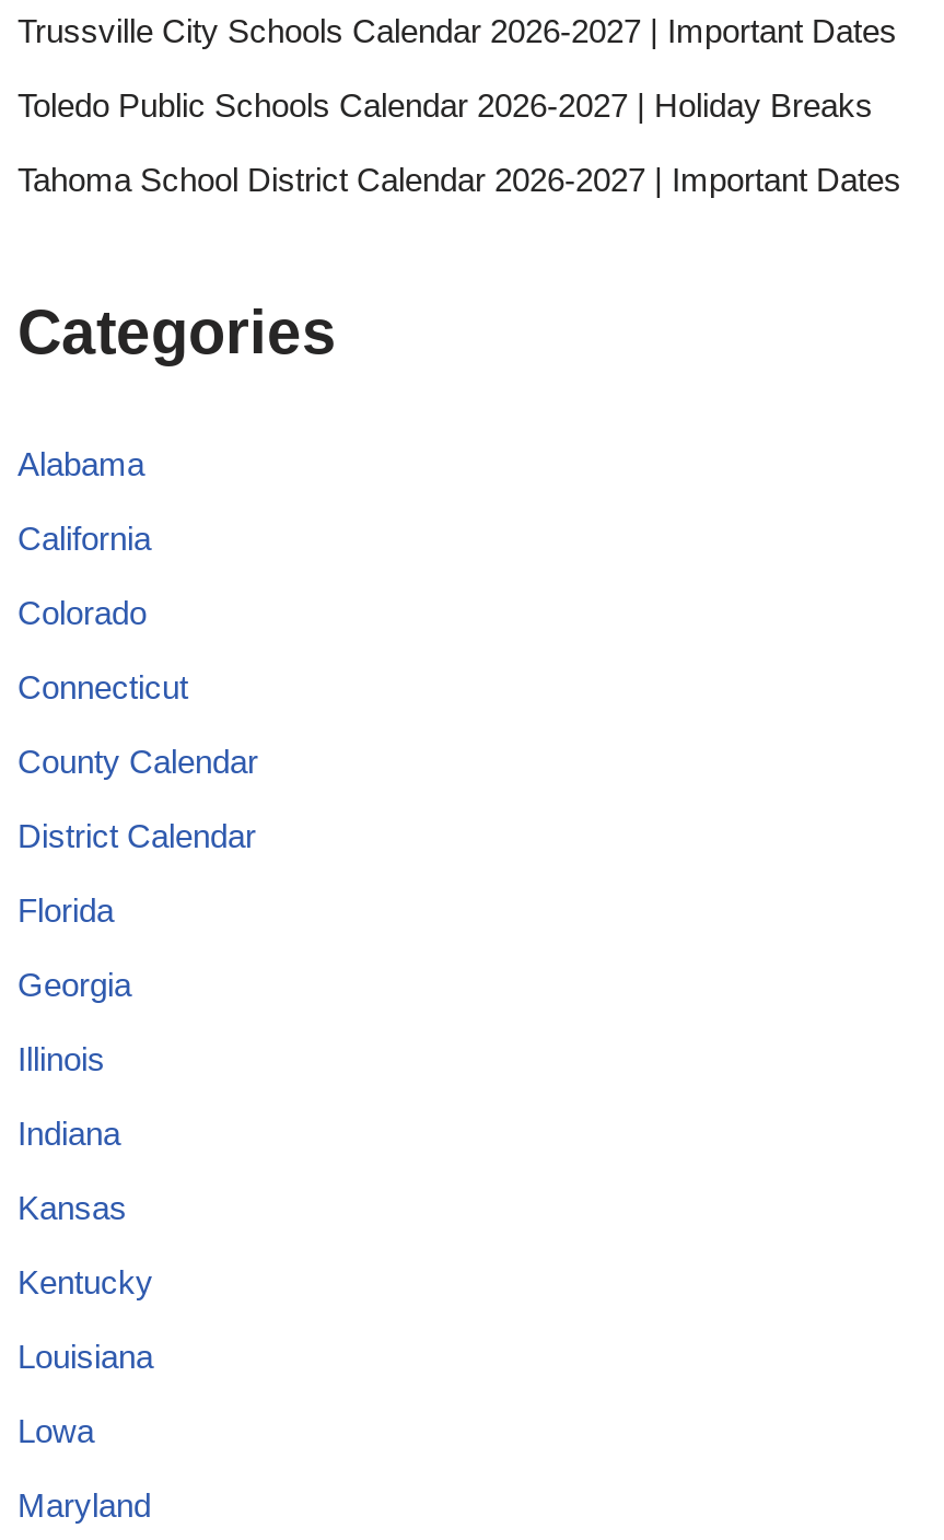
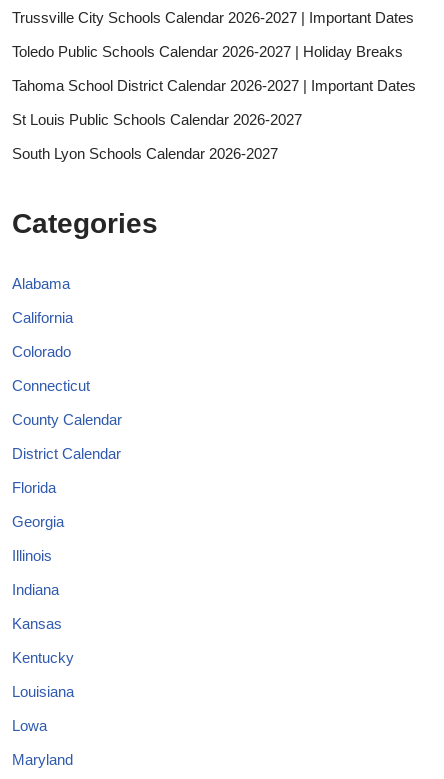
none -> [12,111,302,162] St Louis Public Schools Calendar 2026-2027 | South Lyon Schools Calendar 2026-2027

